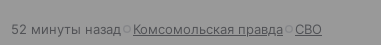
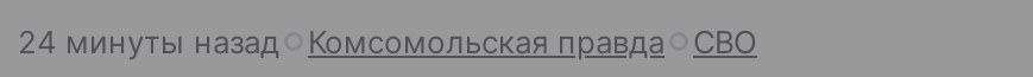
[11,21,322,37] 52 минуты назад Комсомольская правда СВО -> [18,22,757,60] 24 минуты назад Комсомольская правда СВО

